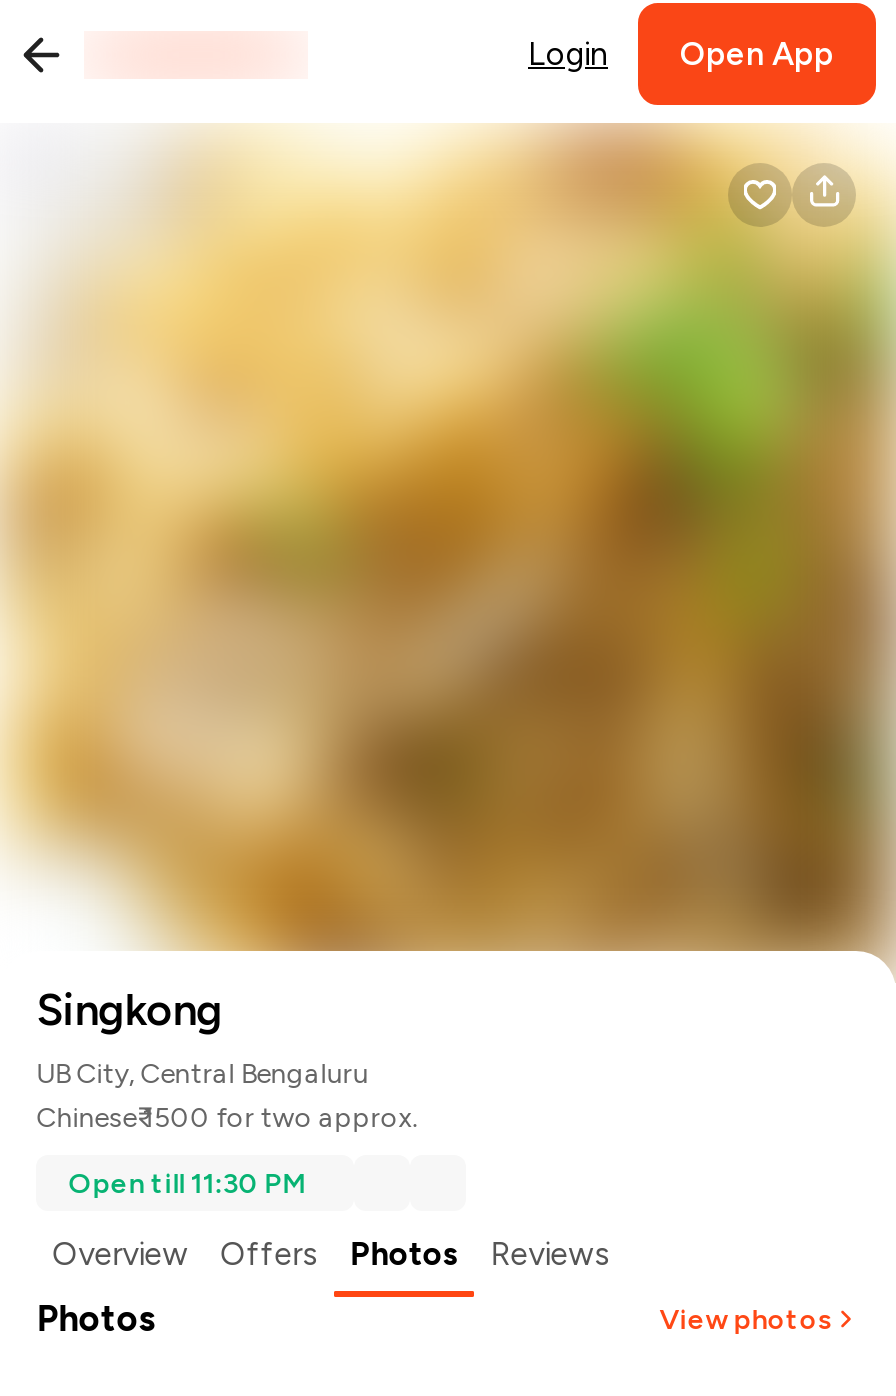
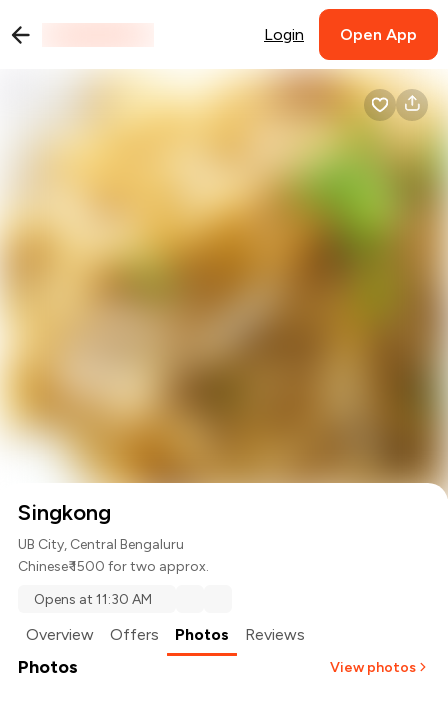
[69,1167,307,1201] Open till 11:30 PM -> [34,591,152,608] Opens at 11:30 AM

